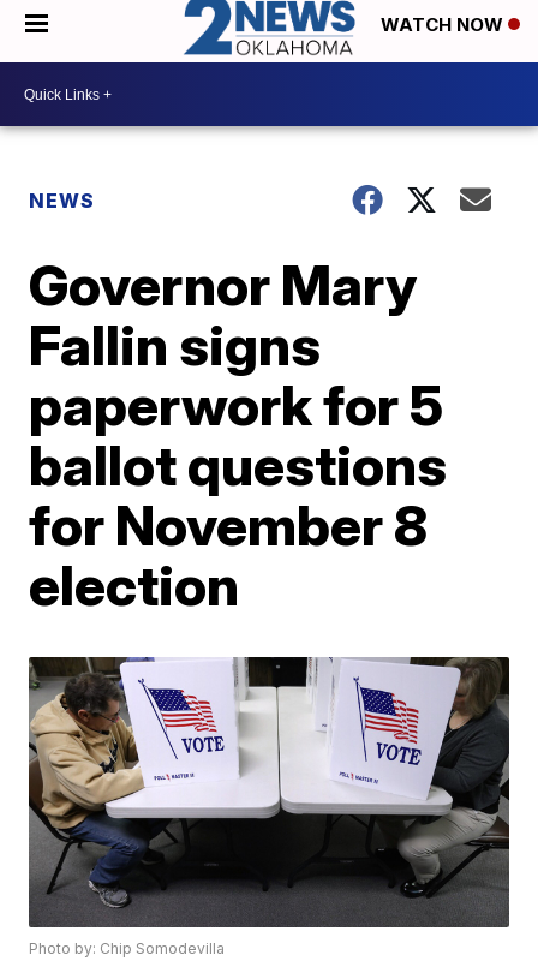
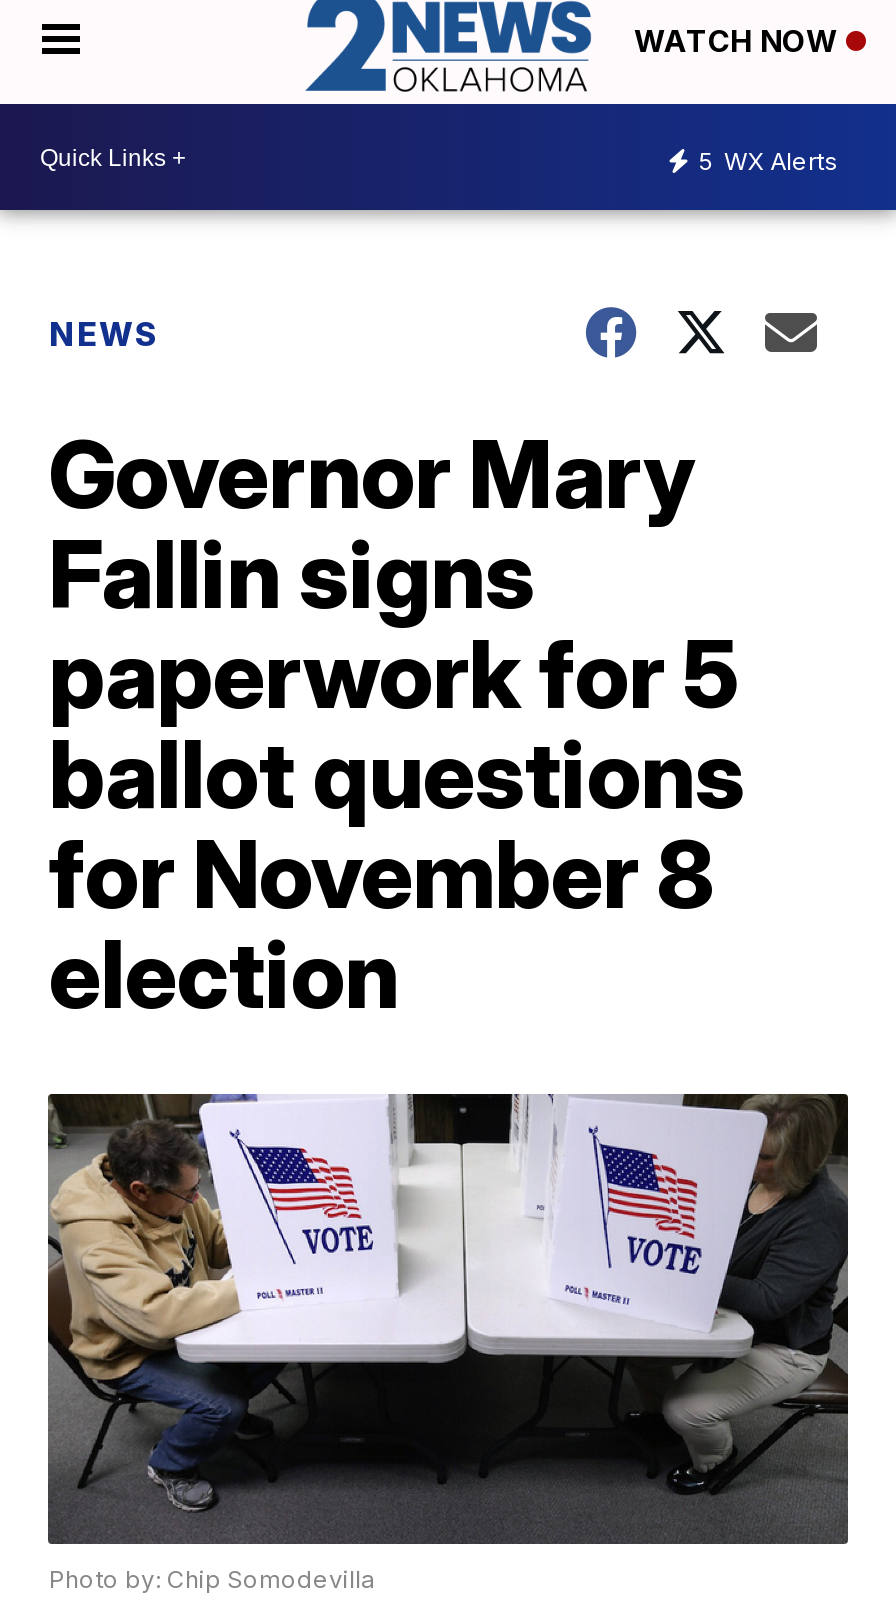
none -> [698,145,838,175] 5 WX Alerts

